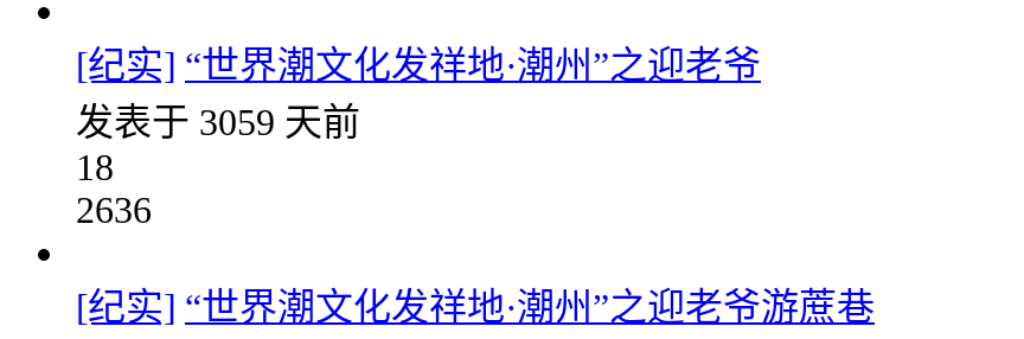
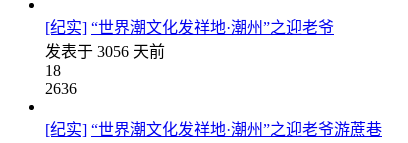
[76,102,360,142] 发表于 3059 天前 -> [45,43,165,60] 发表于 3056 天前

